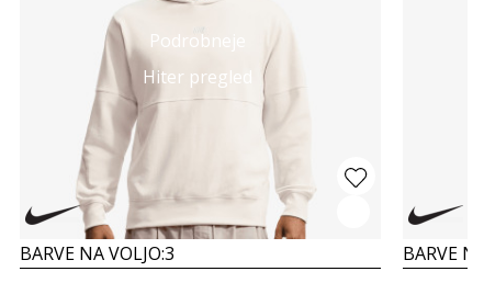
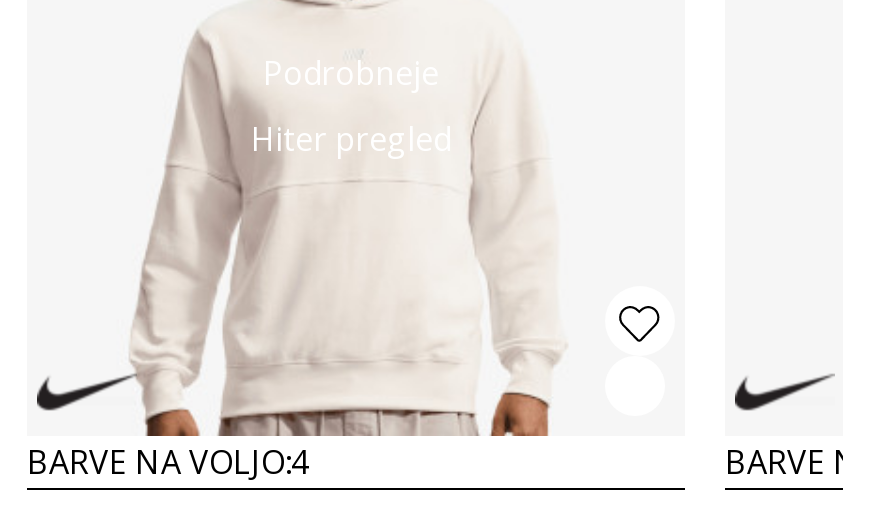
[20,241,175,265] BARVE NA VOLJO:3 -> [27,440,309,484] BARVE NA VOLJO:4

